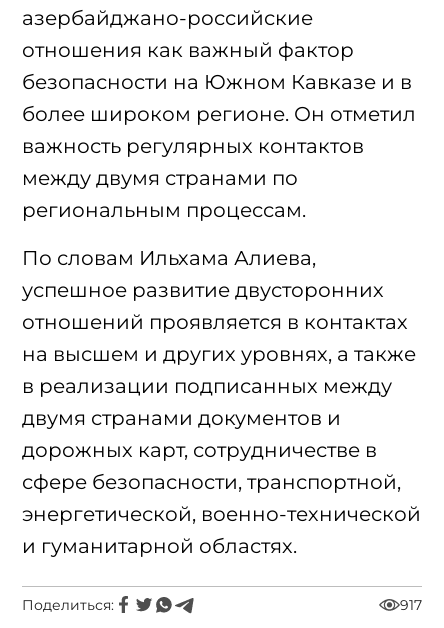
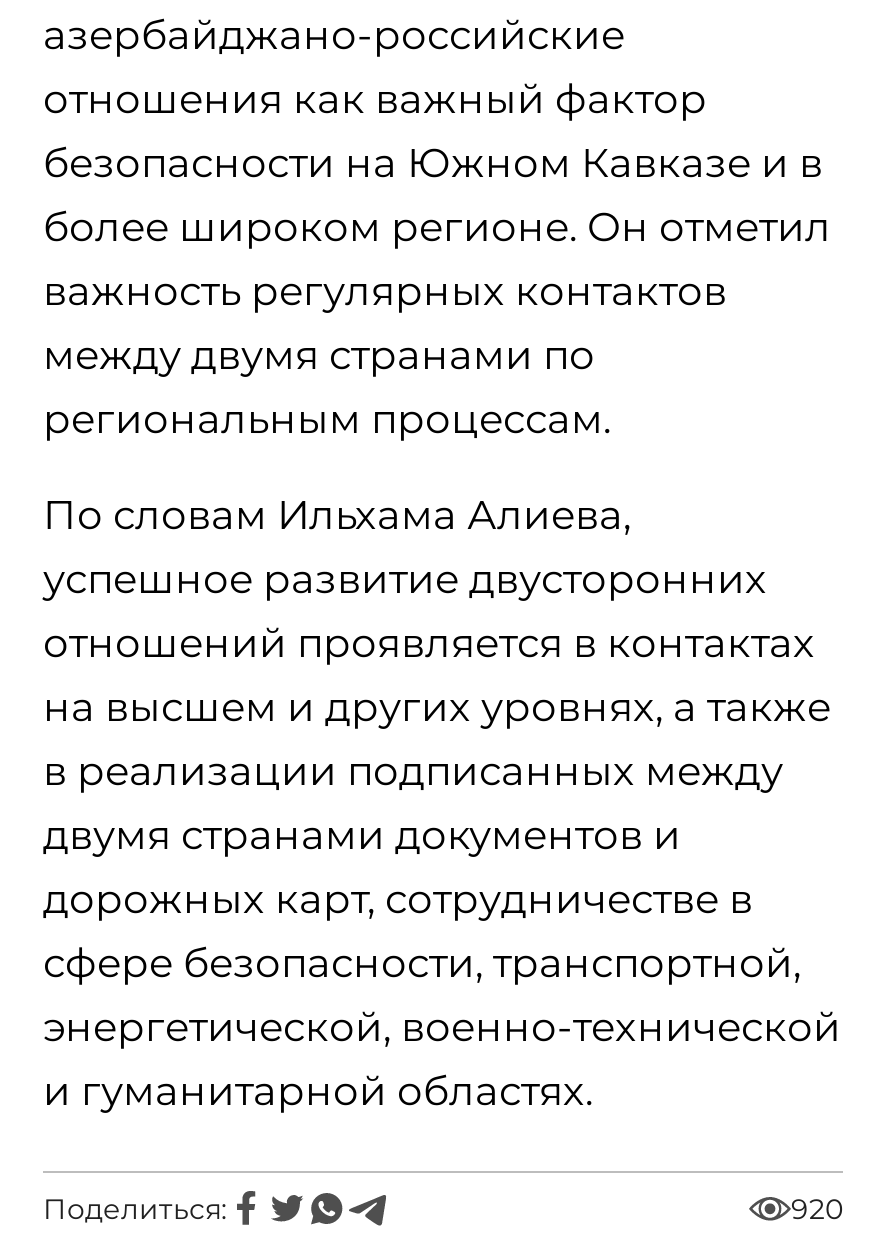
[400,596,422,614] 917 -> [791,1191,843,1227] 920

